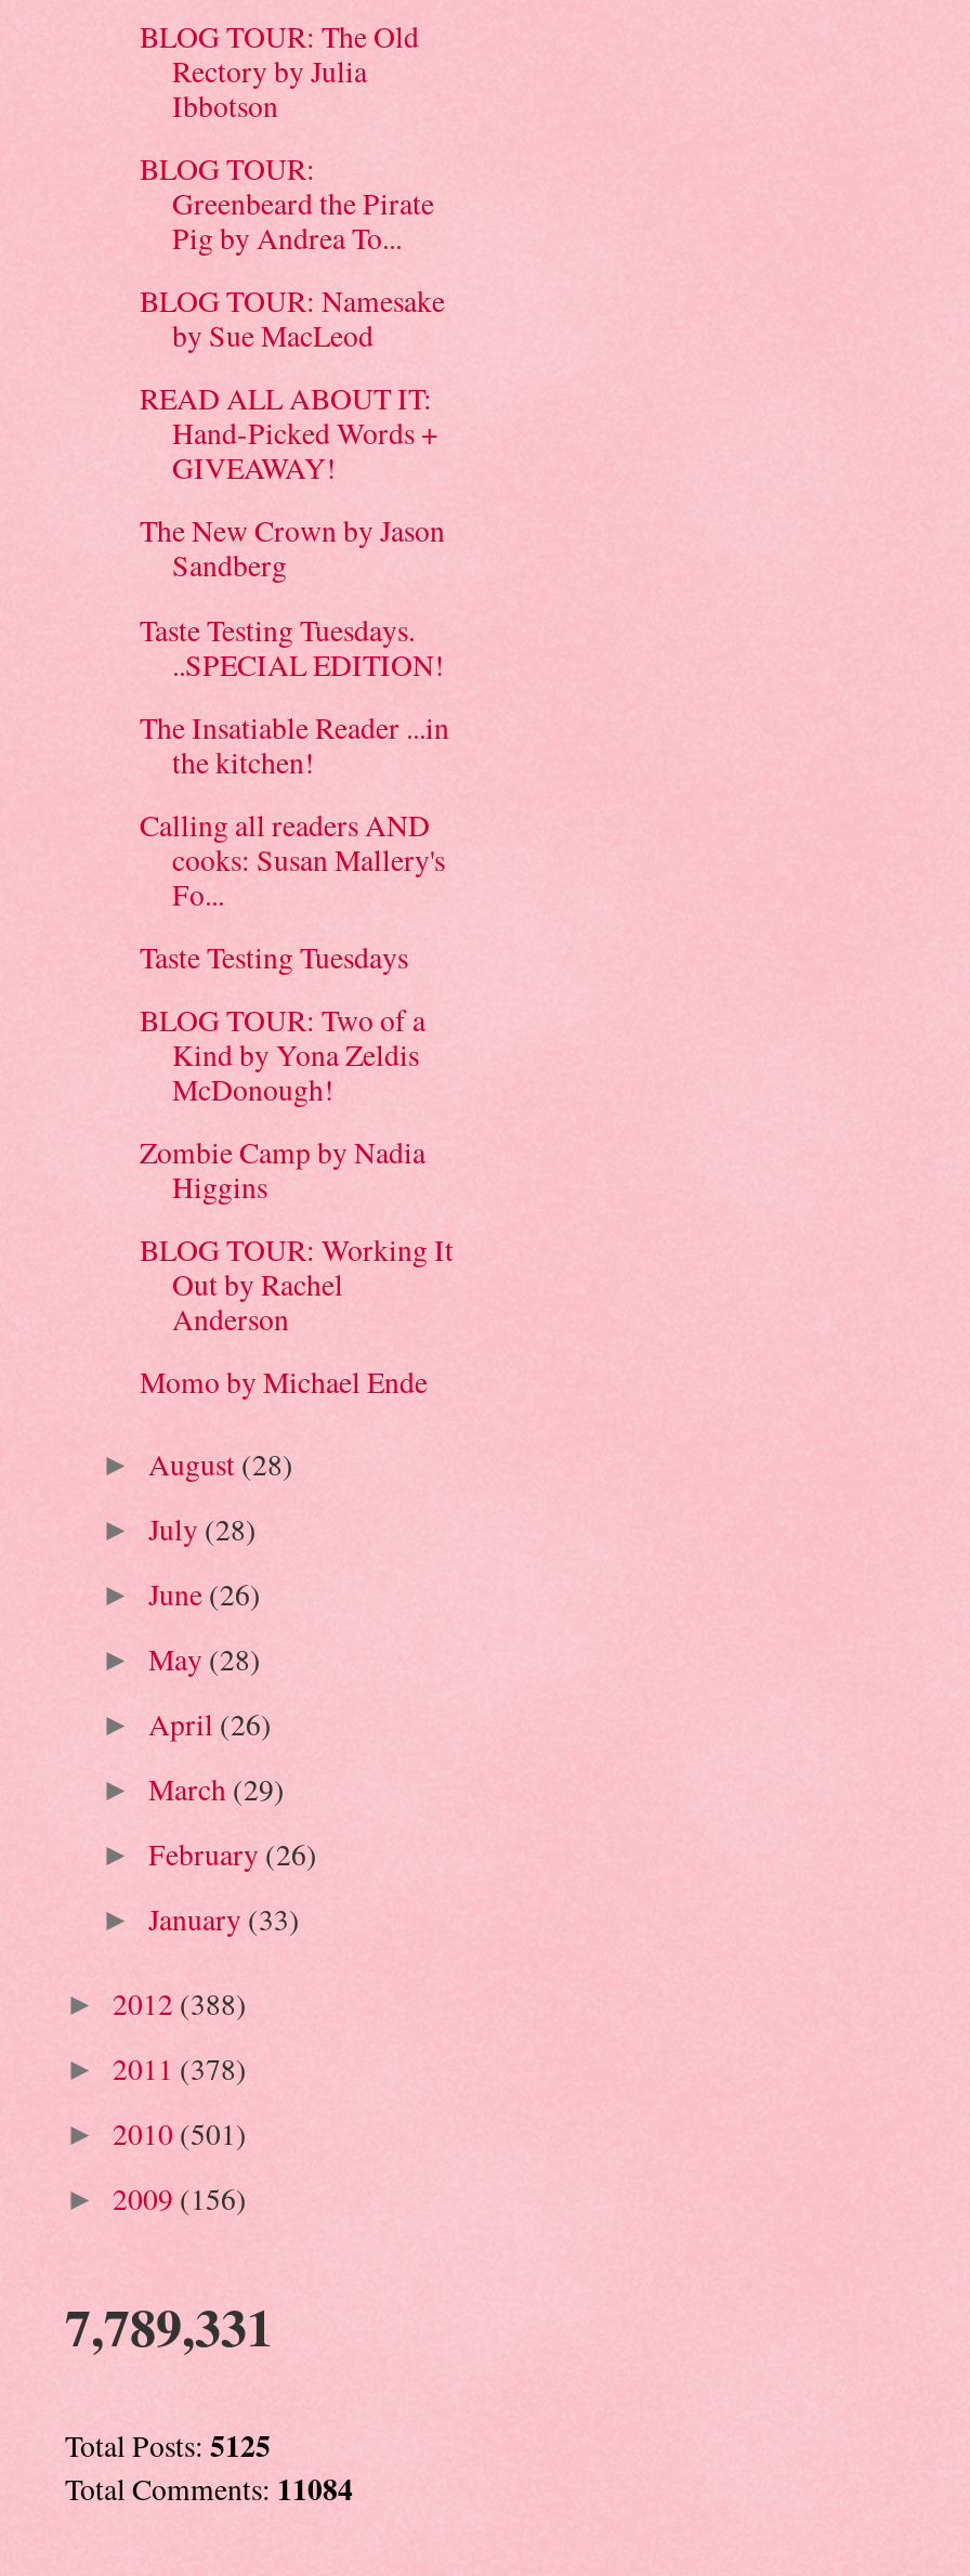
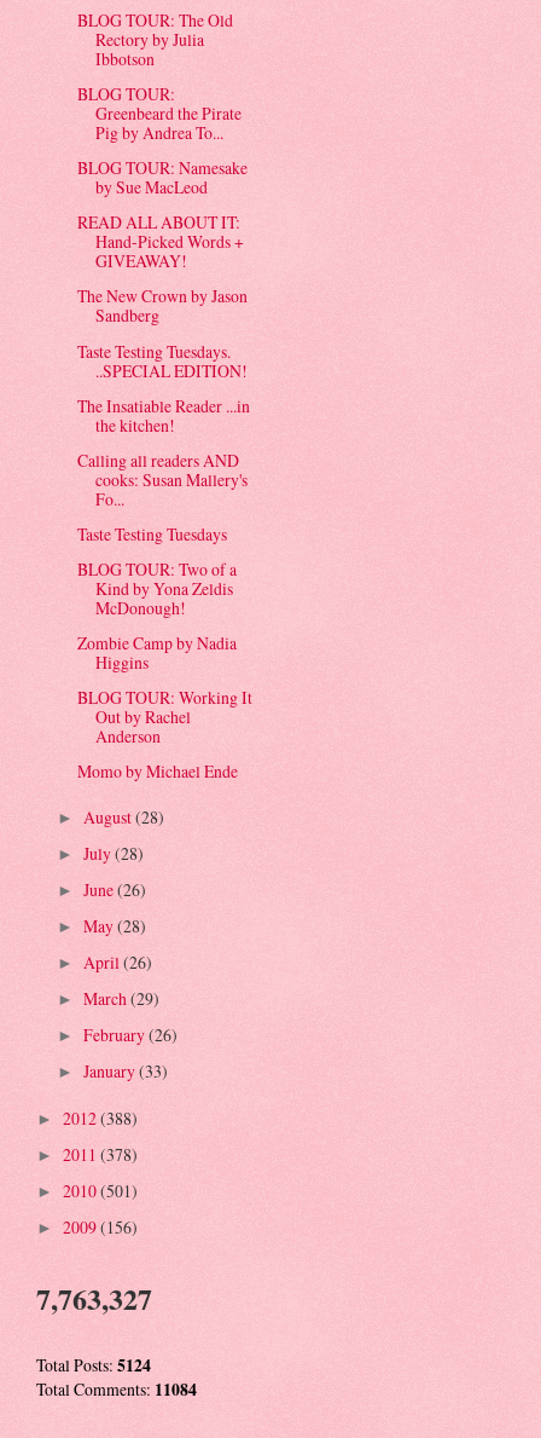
[65,2287,273,2363] 7,789,331 -> [36,1277,152,1319] 7,763,327
[65,2424,271,2467] Total Posts: 5125 -> [36,1353,151,1377] Total Posts: 5124

